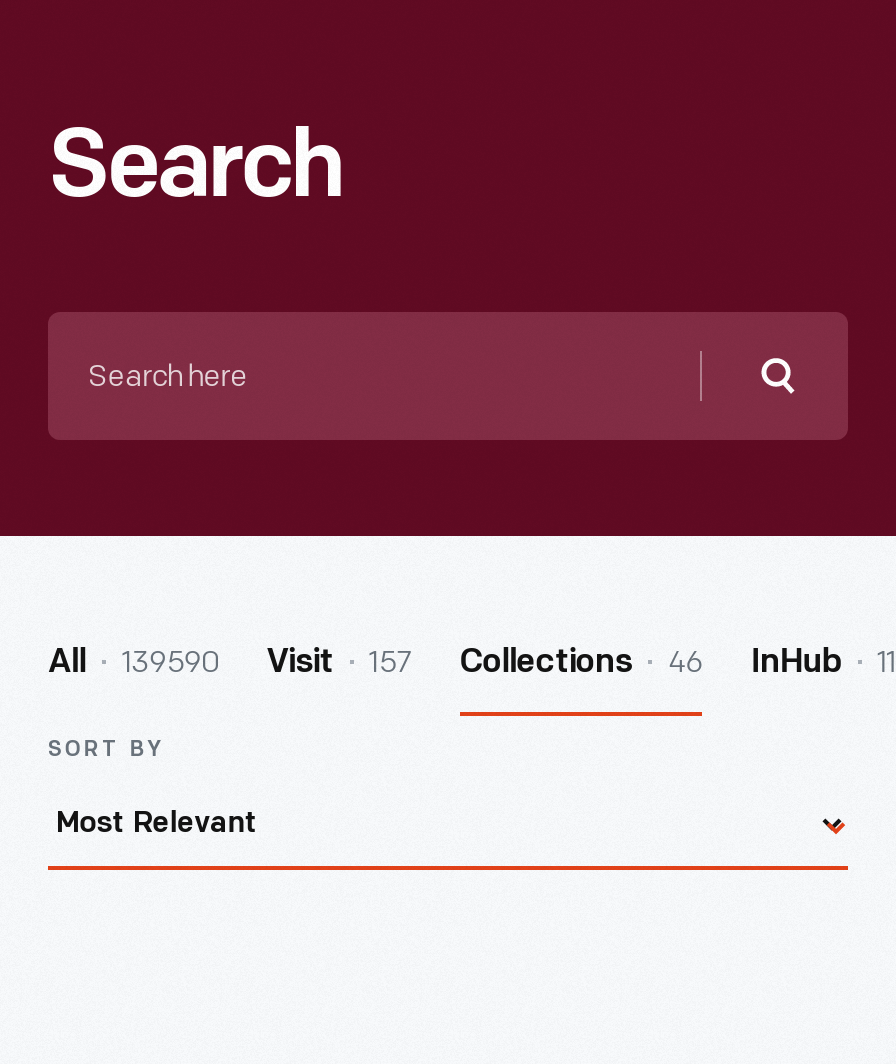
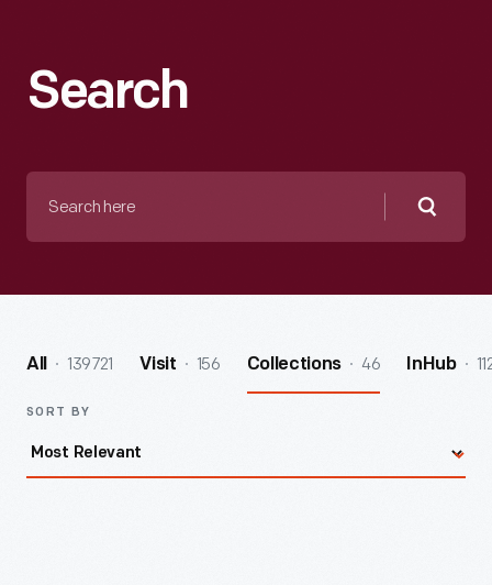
[122,643,218,681] 139590 -> [67,354,113,374] 139721
[369,643,411,681] 157 -> [196,354,220,374] 156

